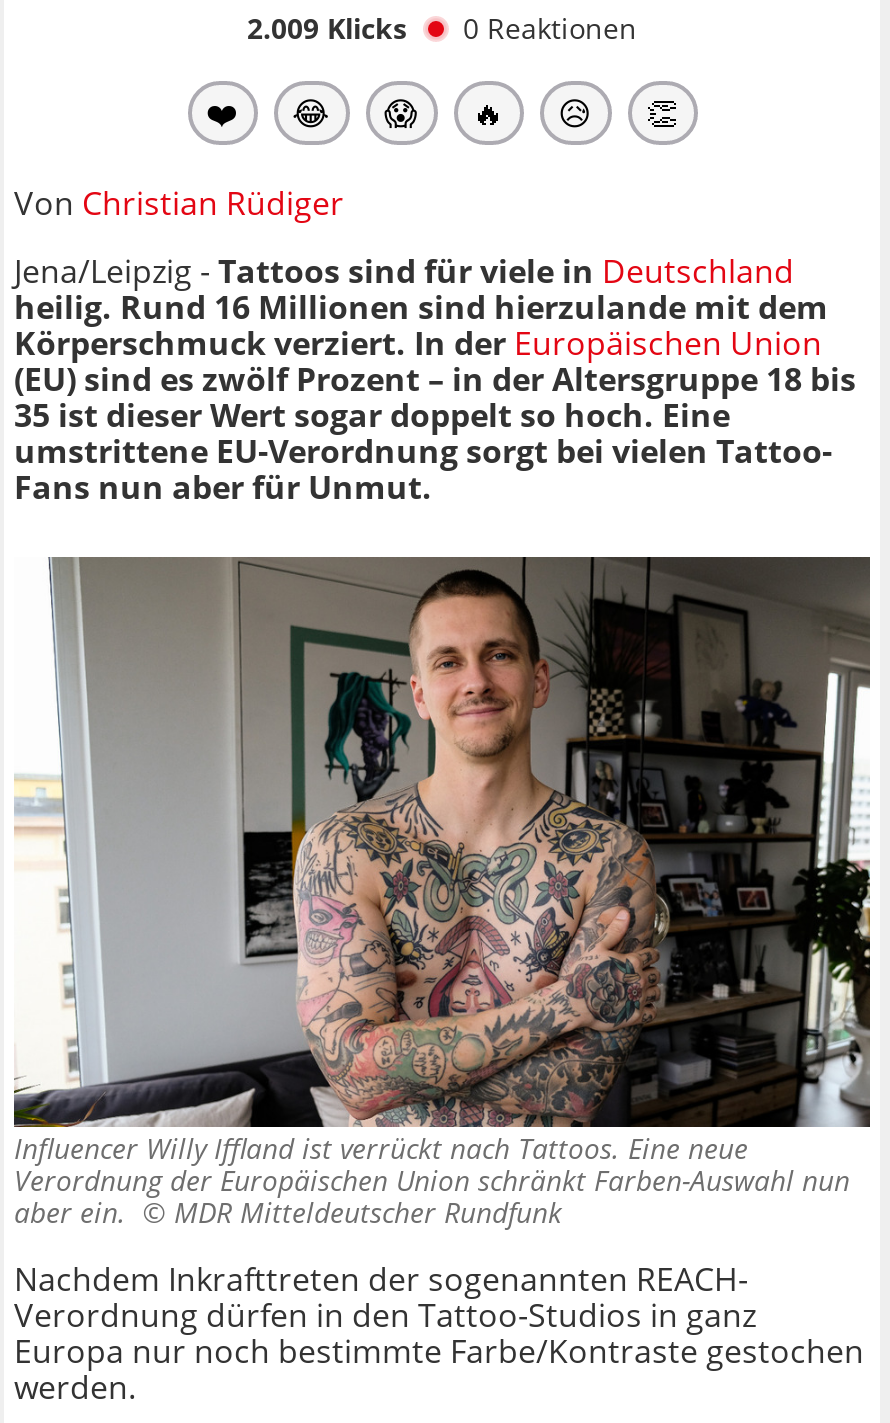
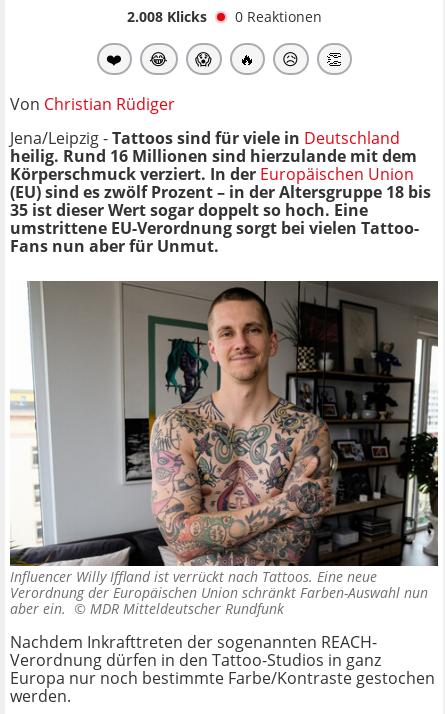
[247,9,637,47] 2.009 Klicks 0 Reaktionen -> [126,7,321,26] 2.008 Klicks 0 Reaktionen

